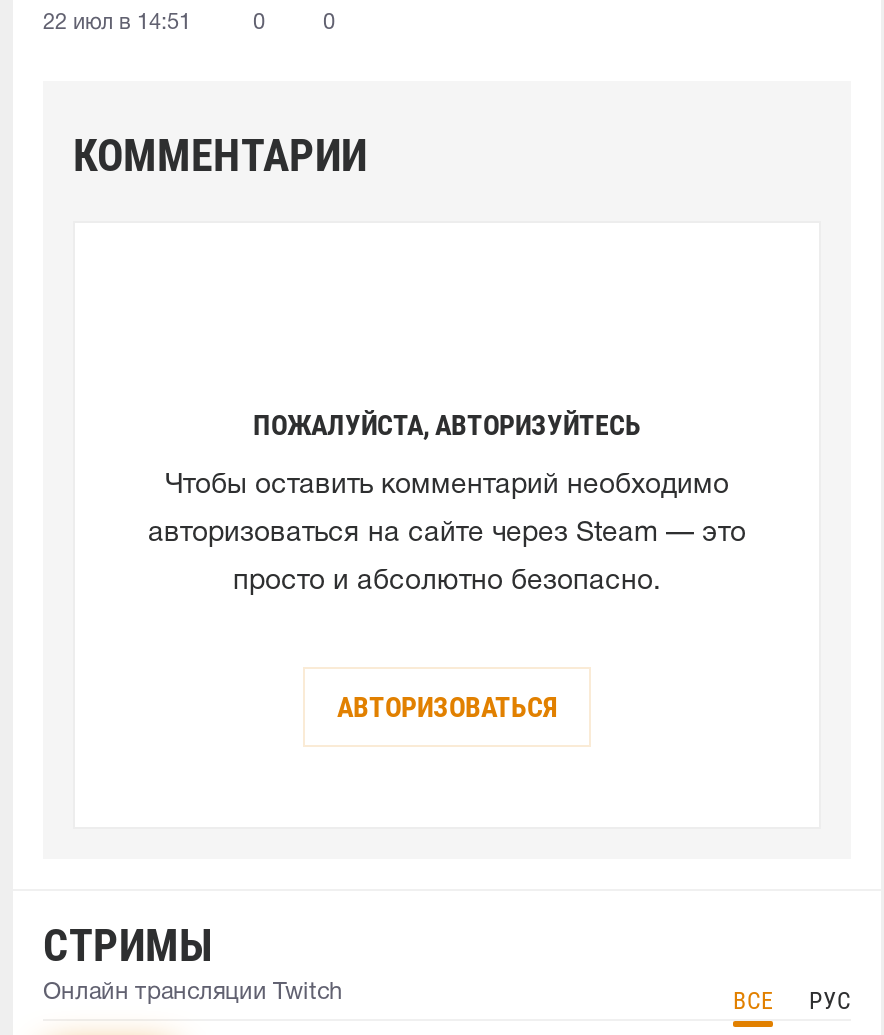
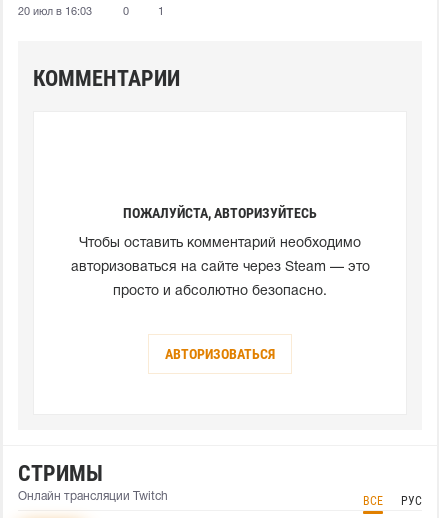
[43,12,191,32] 22 июл в 14:51 -> [18,7,92,17] 20 июл в 16:03
[323,12,335,32] 0 -> [158,7,164,17] 1

